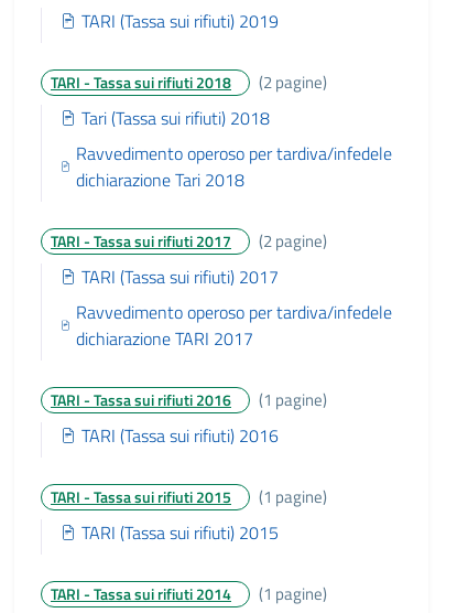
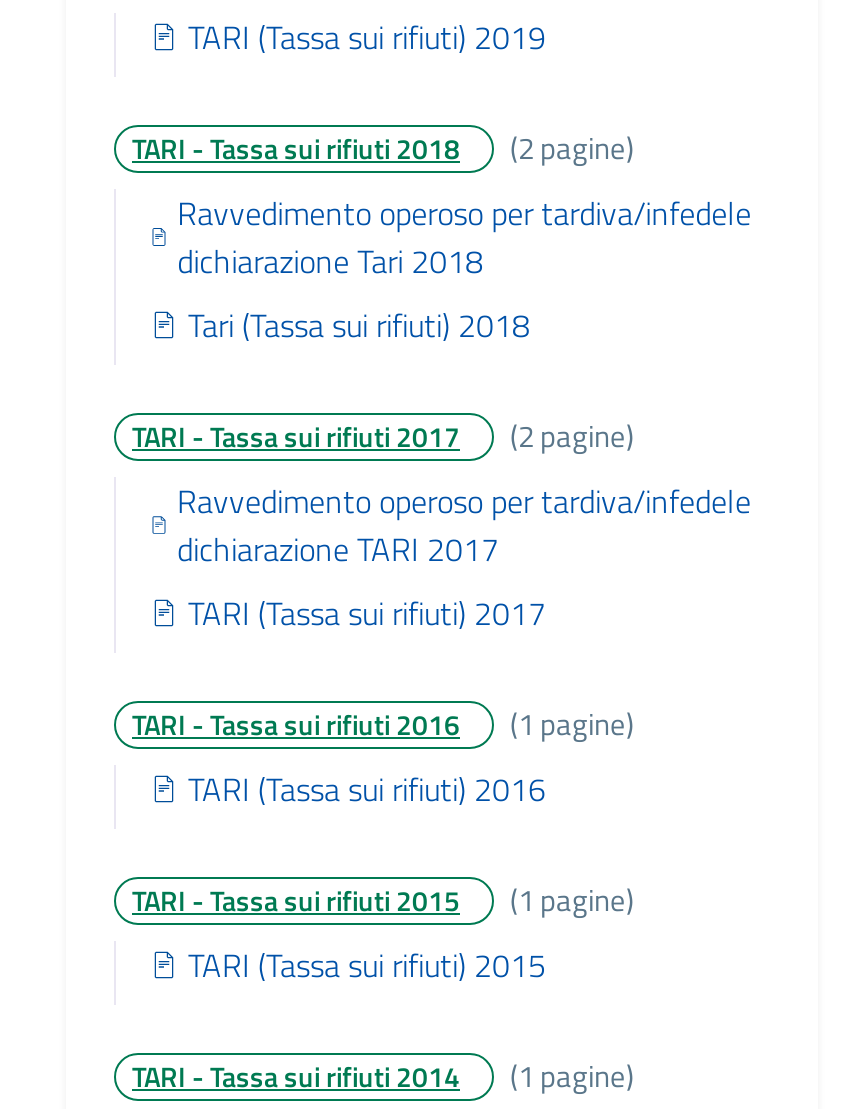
moved [81,105,270,131] -> [188,301,530,349]: Tari (Tassa sui rifiuti) 2018
moved [76,140,392,193] -> [177,189,751,285]: Ravvedimento operoso per tardiva/infedele | dichiarazione Tari 2018
moved [81,264,279,290] -> [188,589,546,637]: TARI (Tassa sui rifiuti) 2017
moved [75,299,391,352] -> [177,477,751,573]: Ravvedimento operoso per tardiva/infedele | dichiarazione TARI 2017

